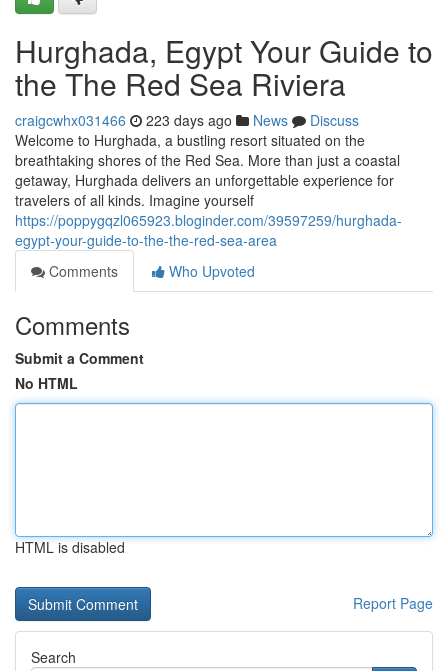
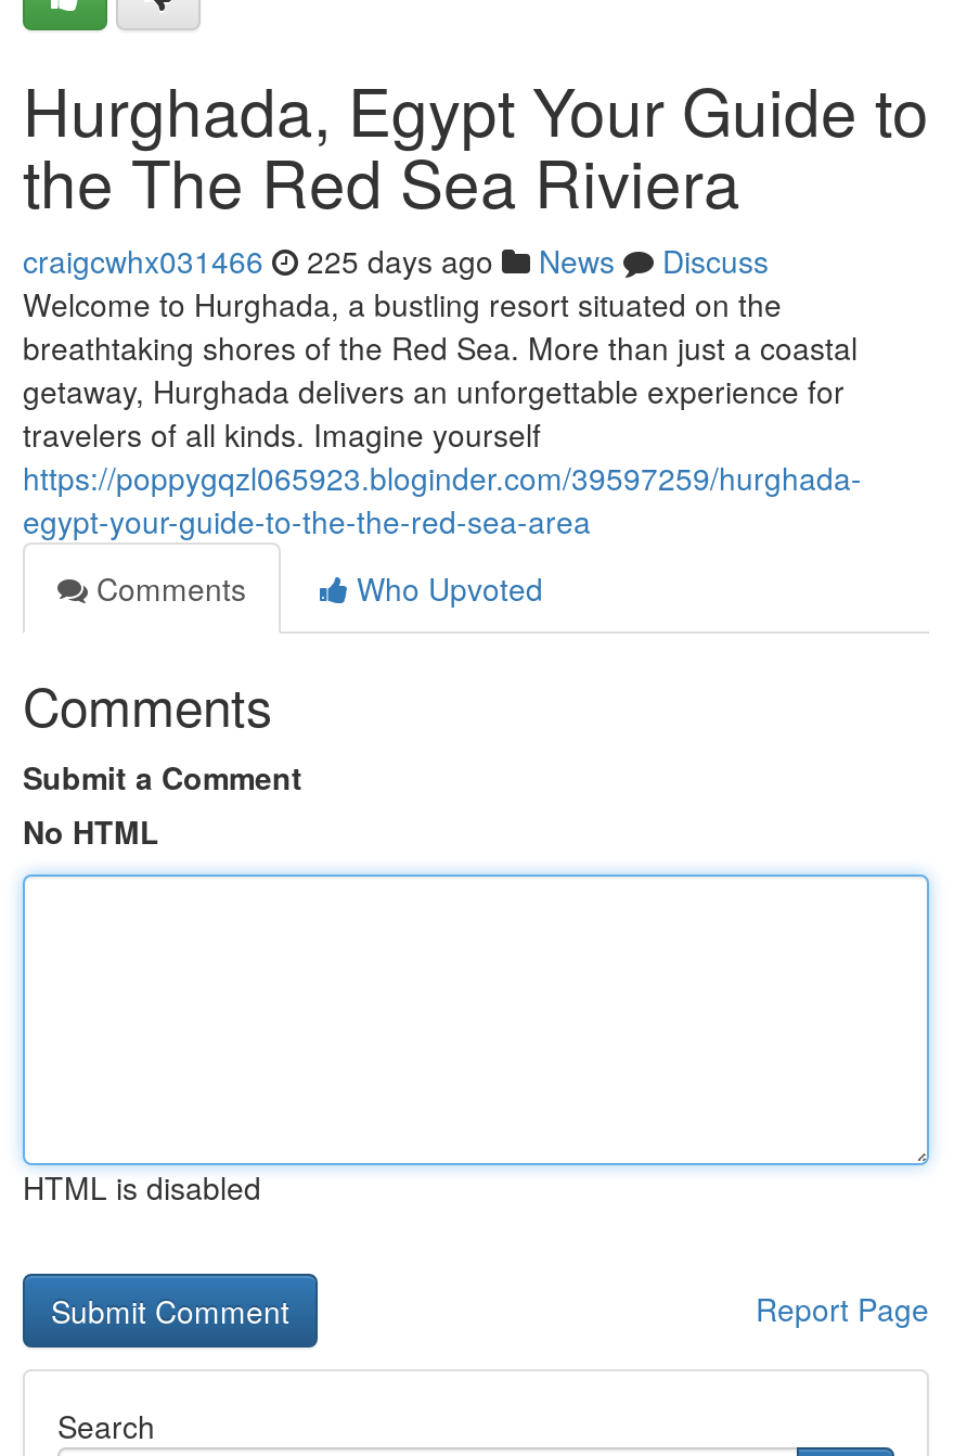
[15,110,359,130] craigcwhx031466 223 days ago News Discuss -> [23,239,769,282] craigcwhx031466 225 days ago News Discuss

